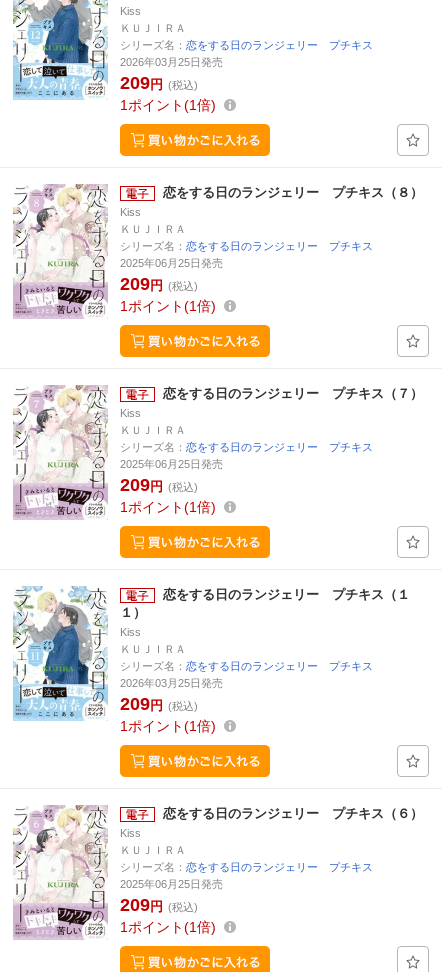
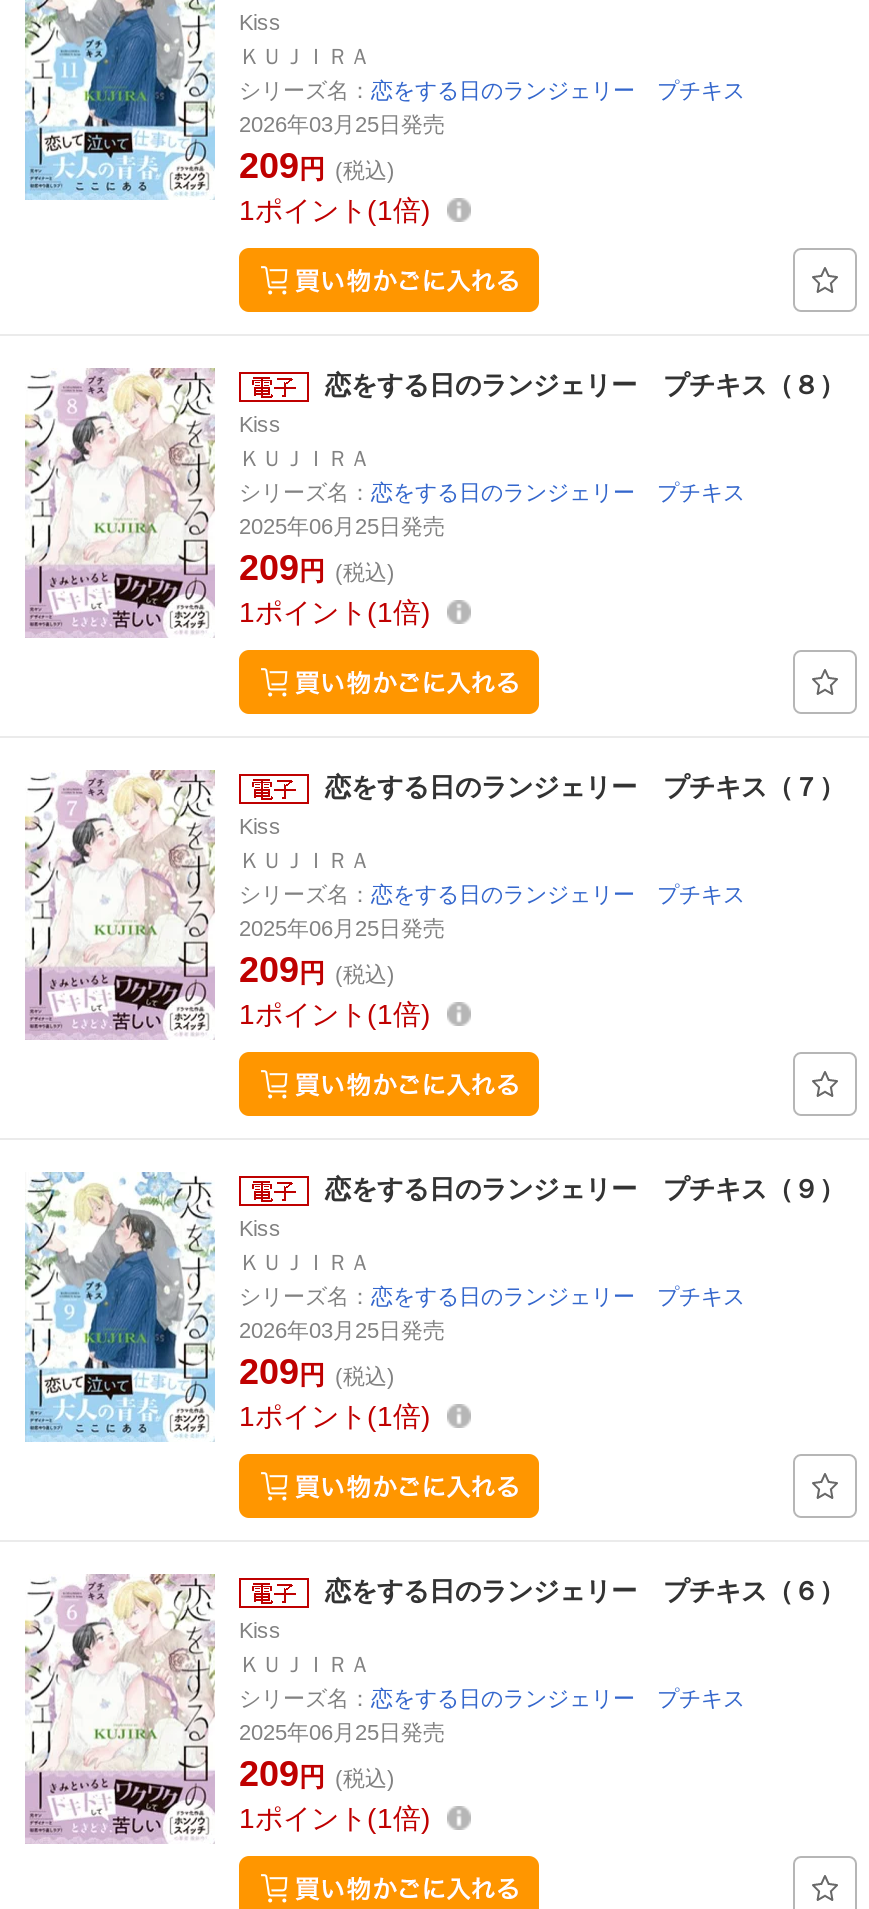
[120,587,410,620] 恋をする日のランジェリー プチキス（１ | １） -> [325,1174,845,1204] 恋をする日のランジェリー プチキス（９）
[13,633,108,738] [image] -> [23,1230,215,1442] [image]

